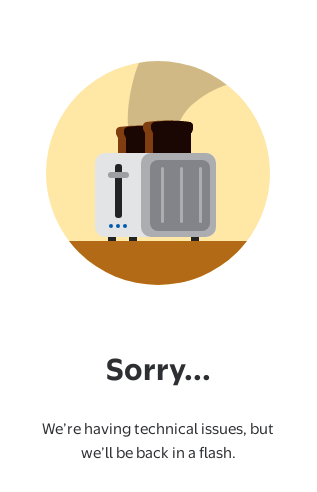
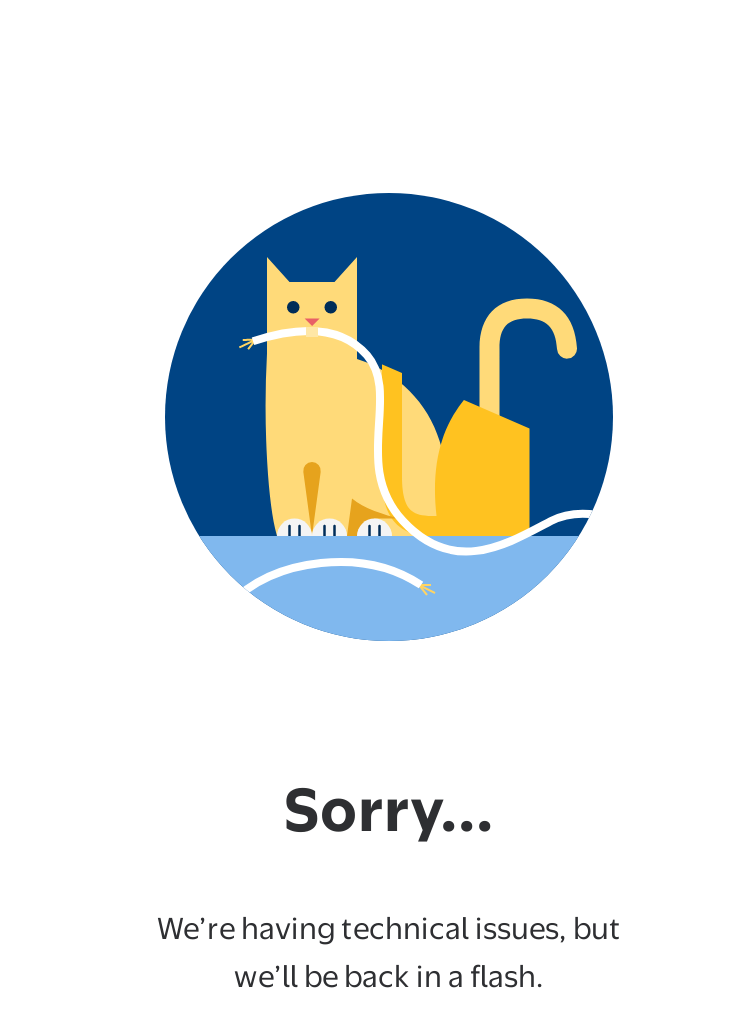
[46,60,270,286] [image] -> [163,191,615,643] [image]

